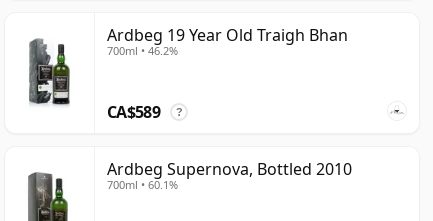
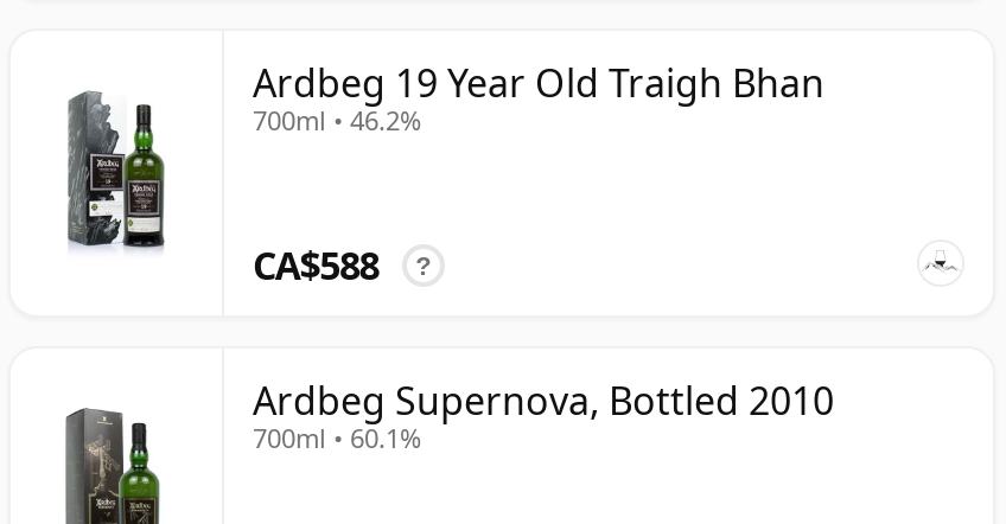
[107,101,160,123] CA$589 -> [253,240,379,292] CA$588

